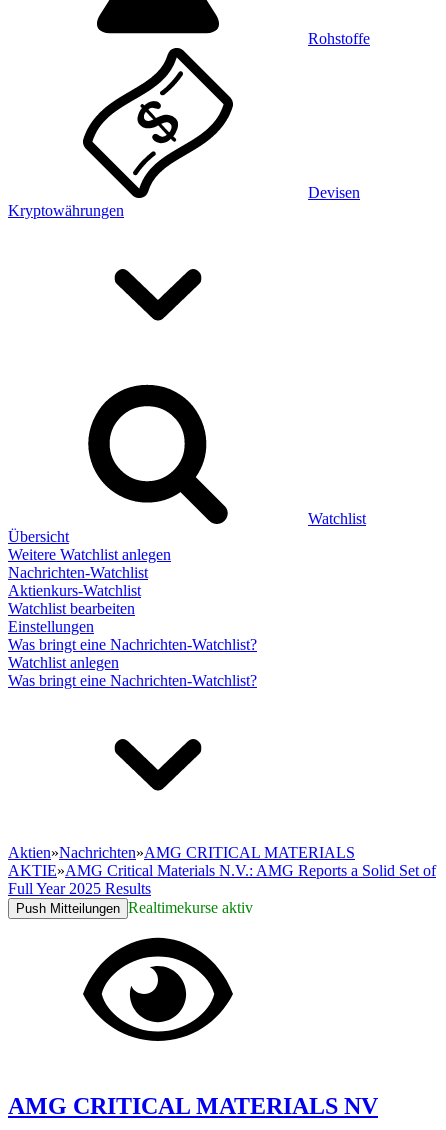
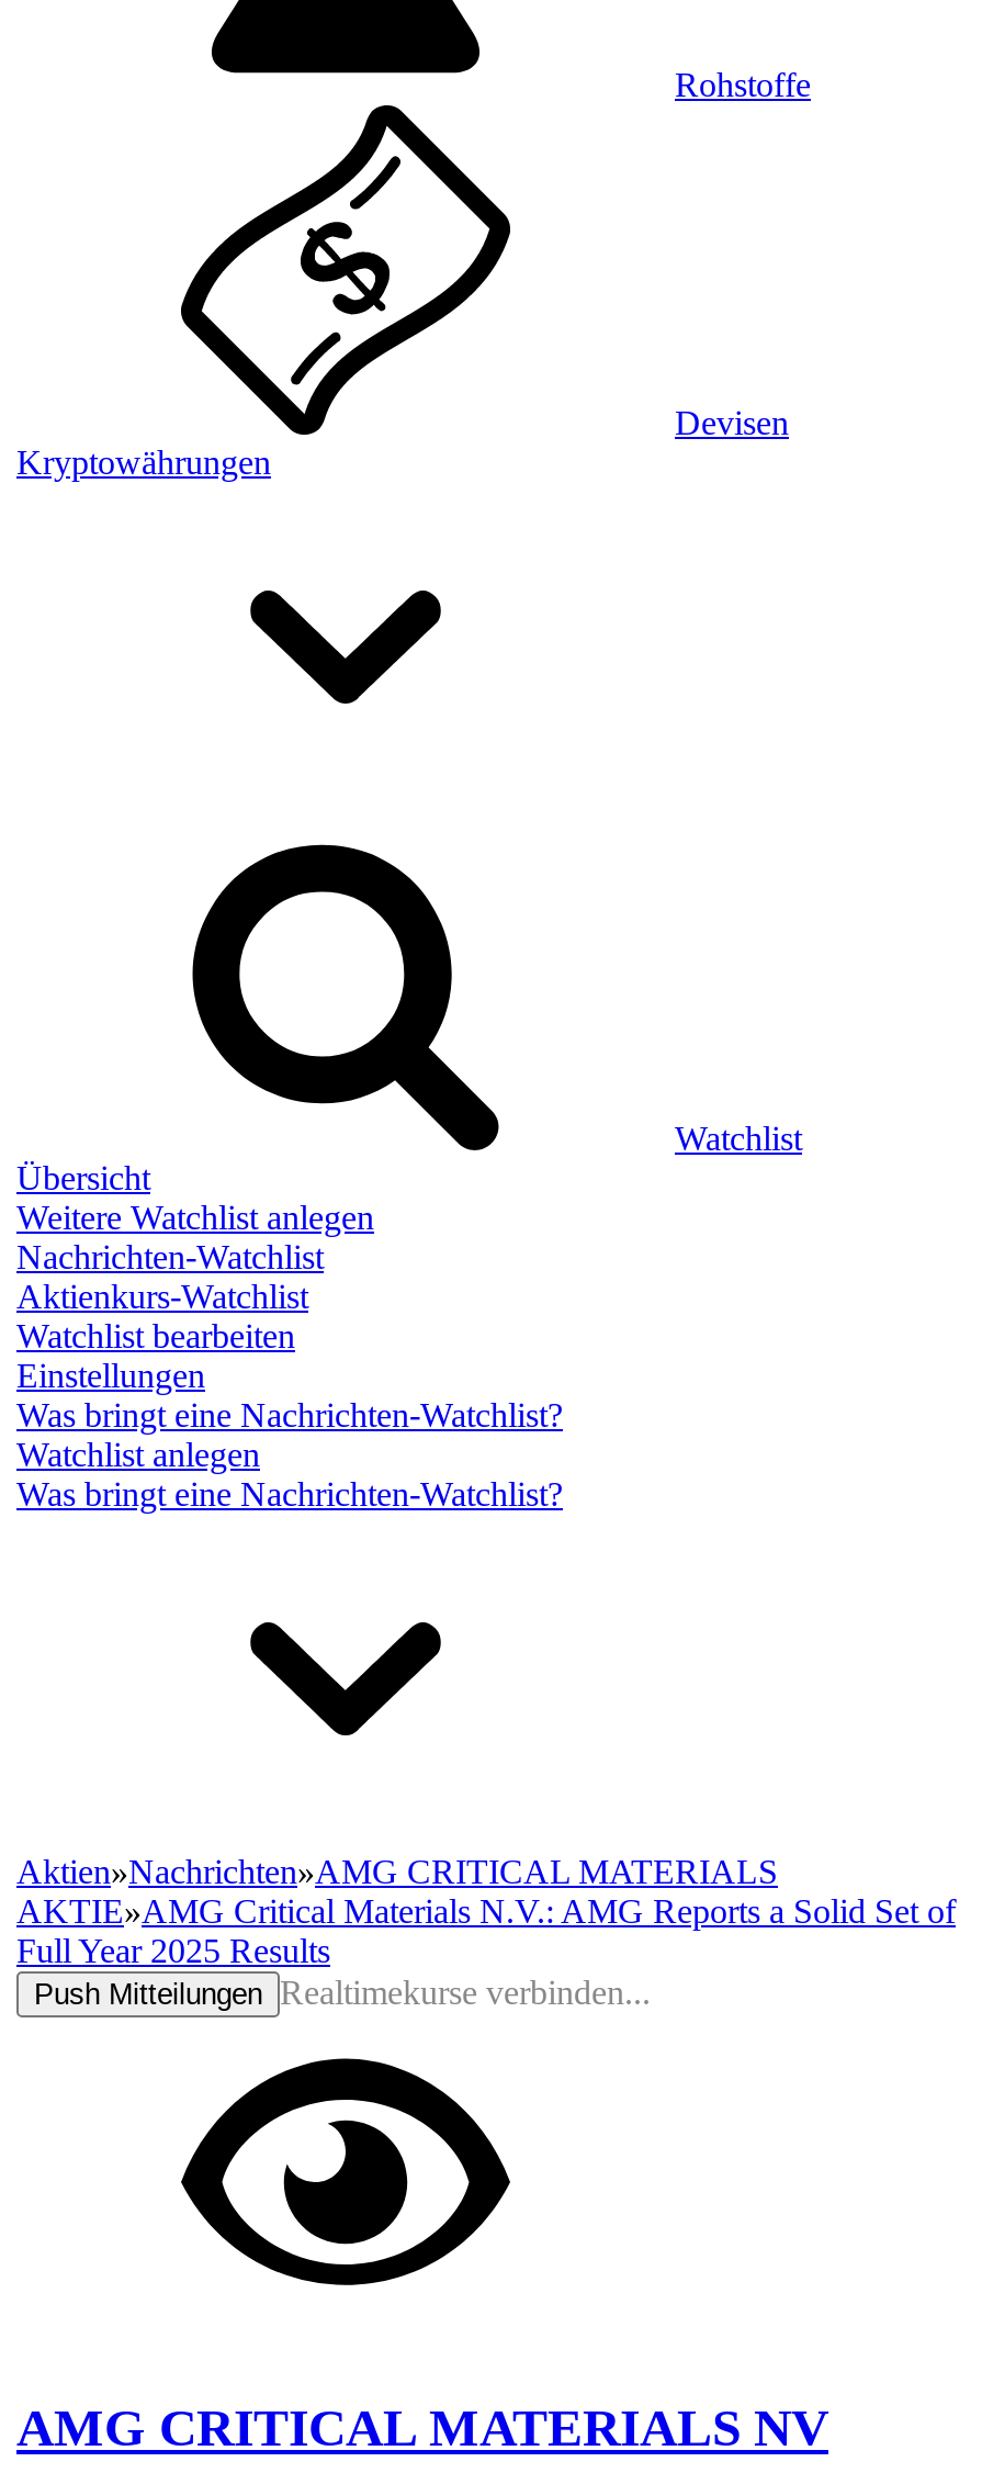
[16,899,253,916] Push Mitteilungen Realtimekurse aktiv -> [34,1974,651,2011] Push Mitteilungen Realtimekurse verbinden...

